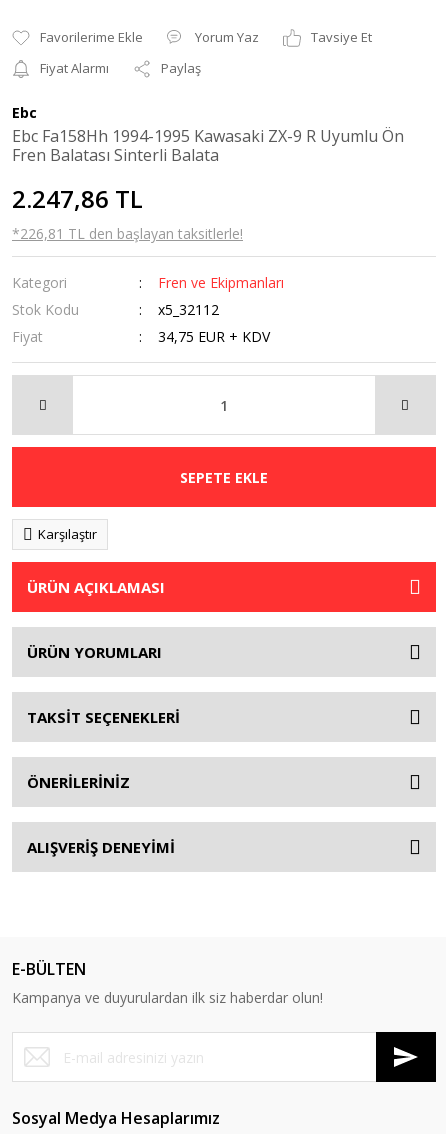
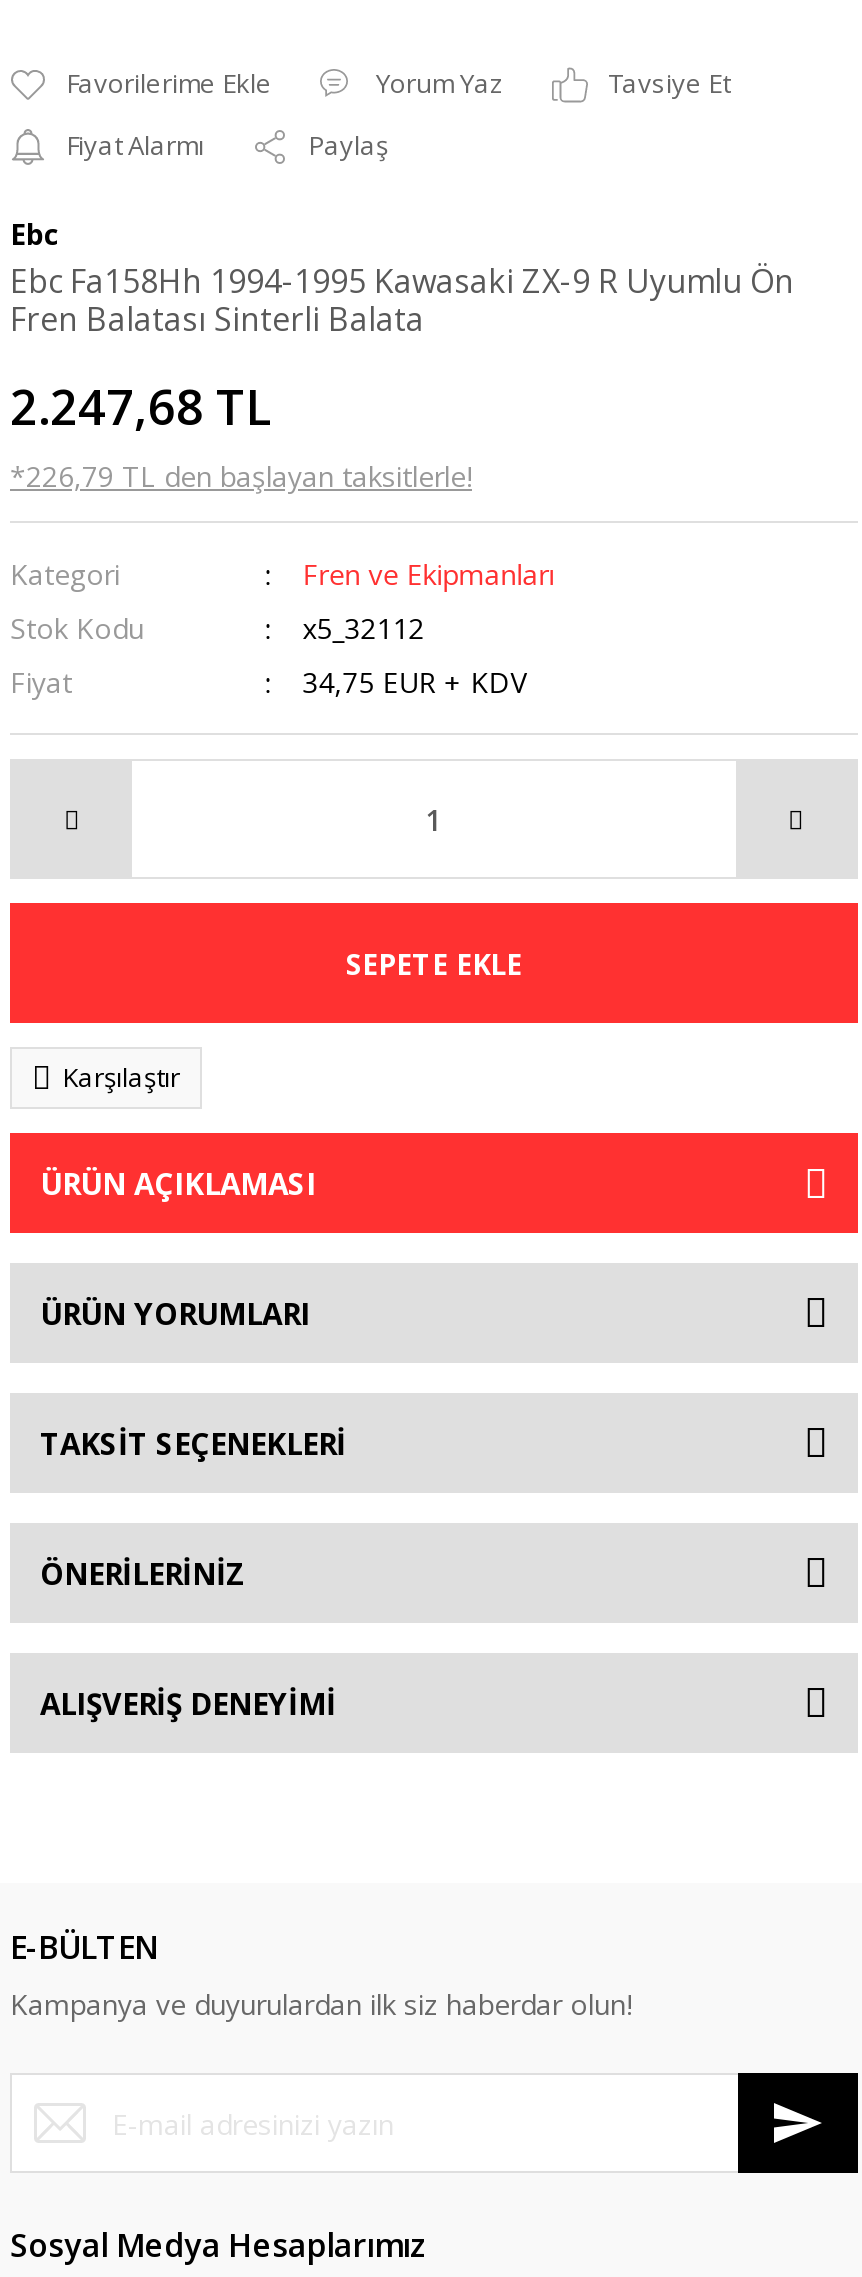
[12,182,143,215] 2.247,86 TL -> [10,373,272,439] 2.247,68 TL
[12,224,243,243] *226,81 TL den başlayan taksitlerle! -> [10,457,472,495] *226,79 TL den başlayan taksitlerle!

